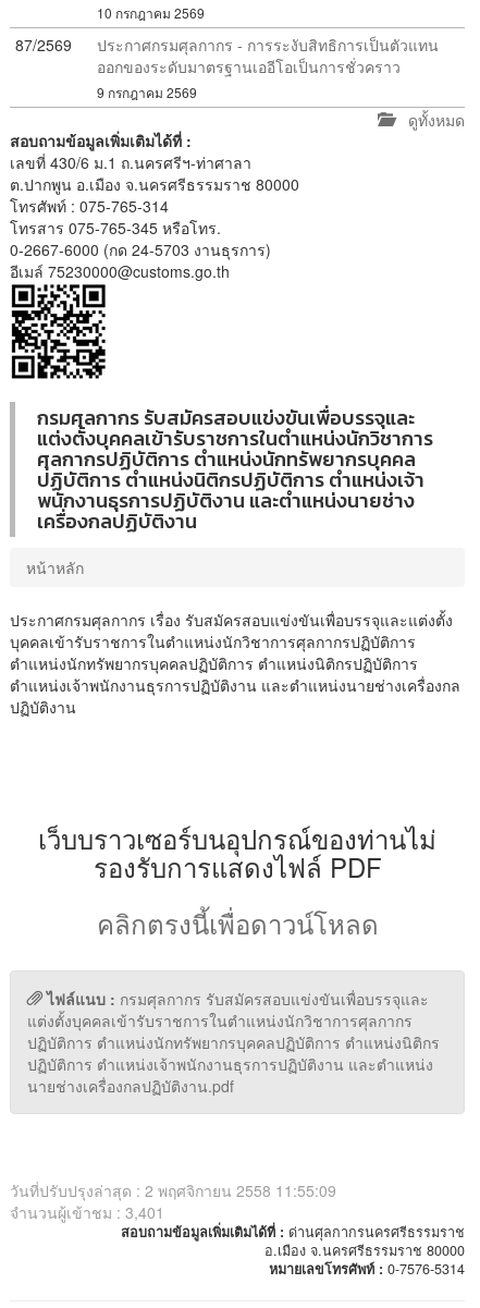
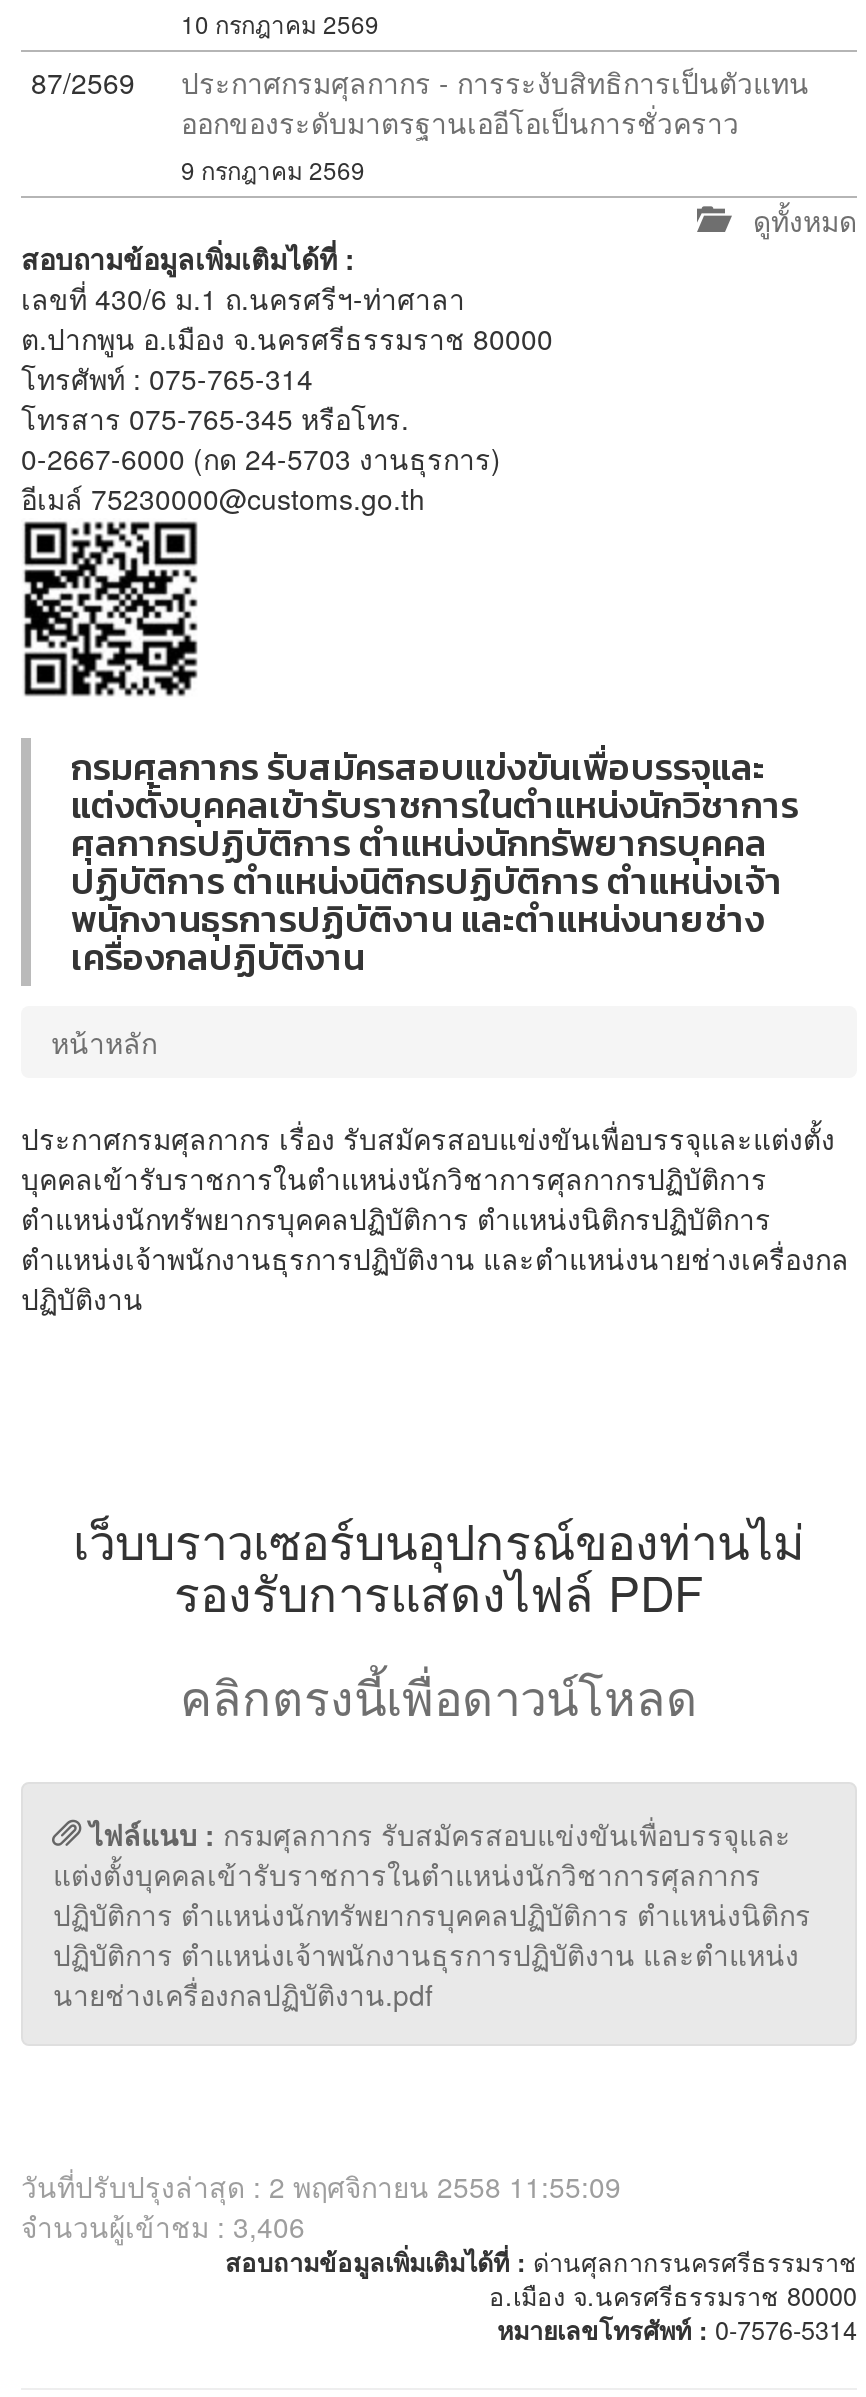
[10,1201,164,1223] จำนวนผู้เข้าชม : 3,401 -> [21,2206,305,2246] จำนวนผู้เข้าชม : 3,406

